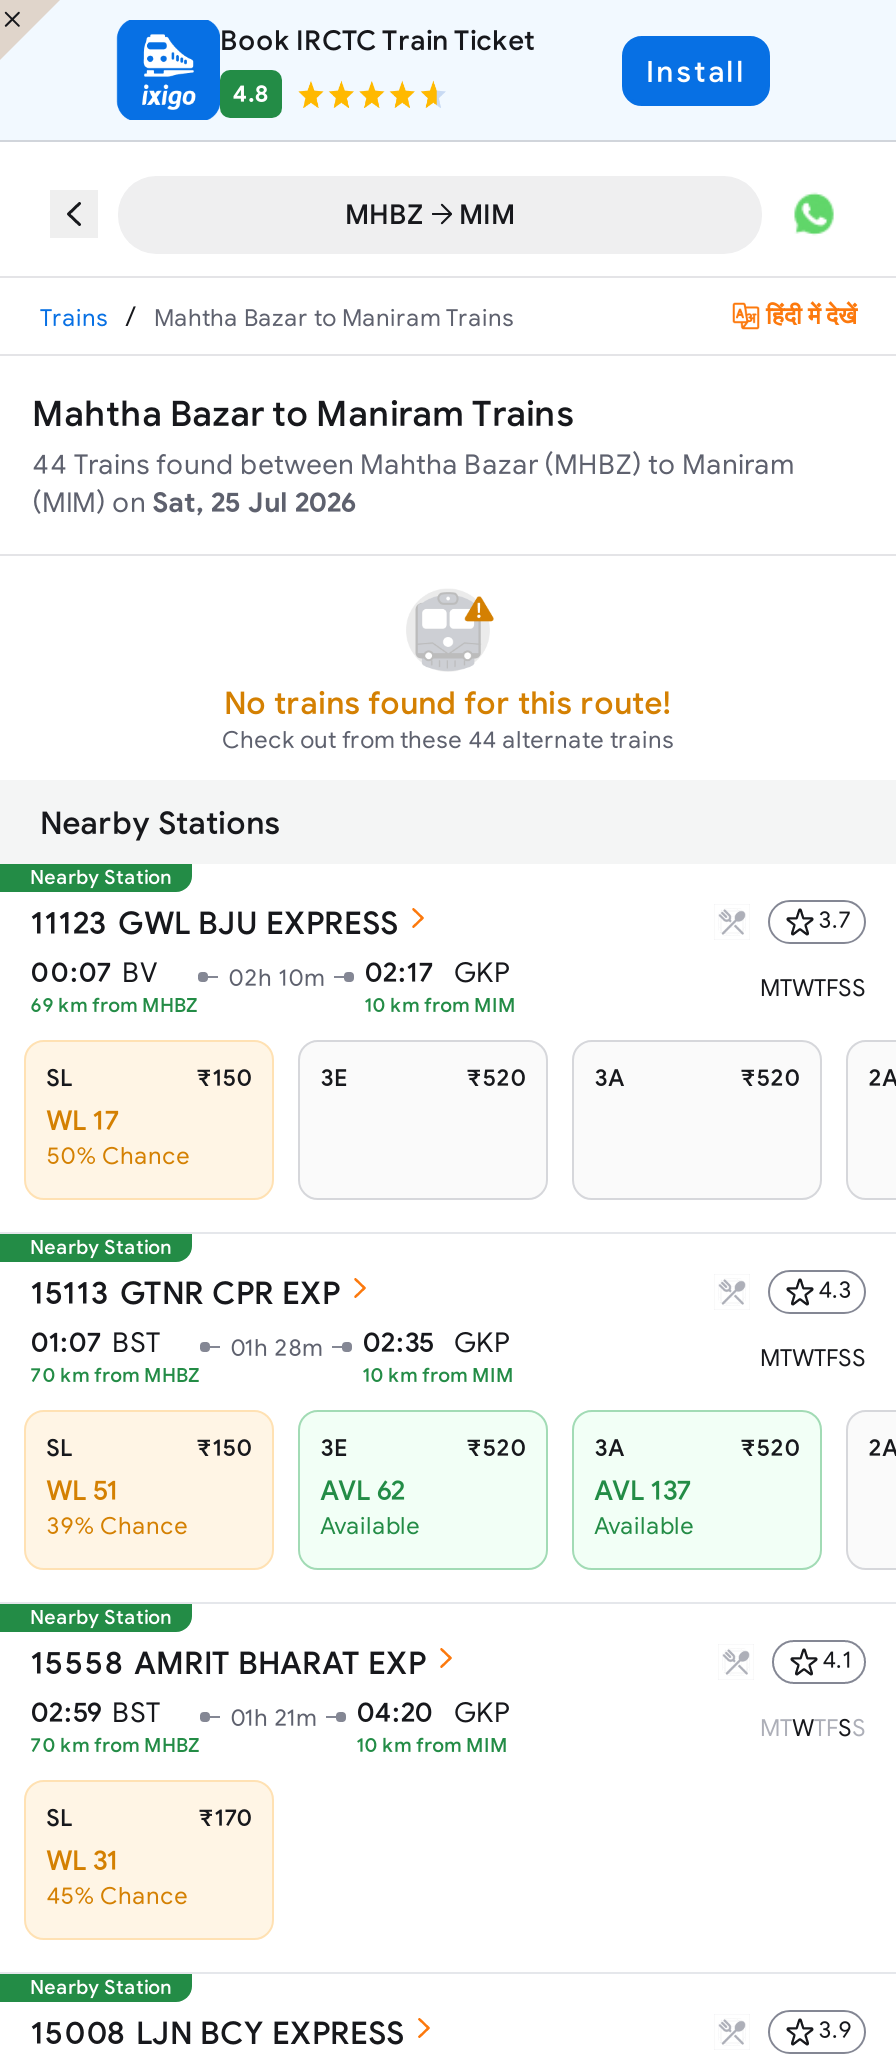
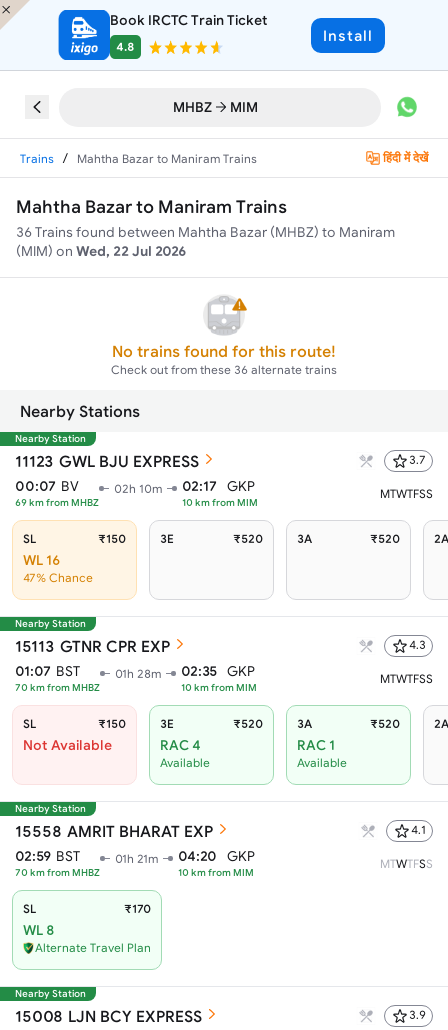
[32,448,794,480] 44 Trains found between Mahtha Bazar (MHBZ) to Maniram -> [16,224,395,240] 36 Trains found between Mahtha Bazar (MHBZ) to Maniram
[32,486,358,518] (MIM) on Sat, 25 Jul 2026 -> [16,243,187,259] (MIM) on Wed, 22 Jul 2026
[222,727,674,753] Check out from these 44 alternate trains -> [111,363,337,376] Check out from these 36 alternate trains
[46,1105,120,1137] WL 17 -> [23,552,60,568] WL 16
[46,1143,190,1169] 50% Chance -> [23,571,93,584] 47% Chance
[46,1475,188,1539] WL 51 | 39% Chance -> [23,737,112,753] Not Available
[320,1475,406,1507] AVL 62 -> [160,737,201,753] RAC 4
[594,1475,692,1507] AVL 137 -> [297,737,335,753] RAC 1
[46,1845,188,1909] WL 31 | 45% Chance -> [23,922,151,954] WL 8 | Alternate Travel Plan

